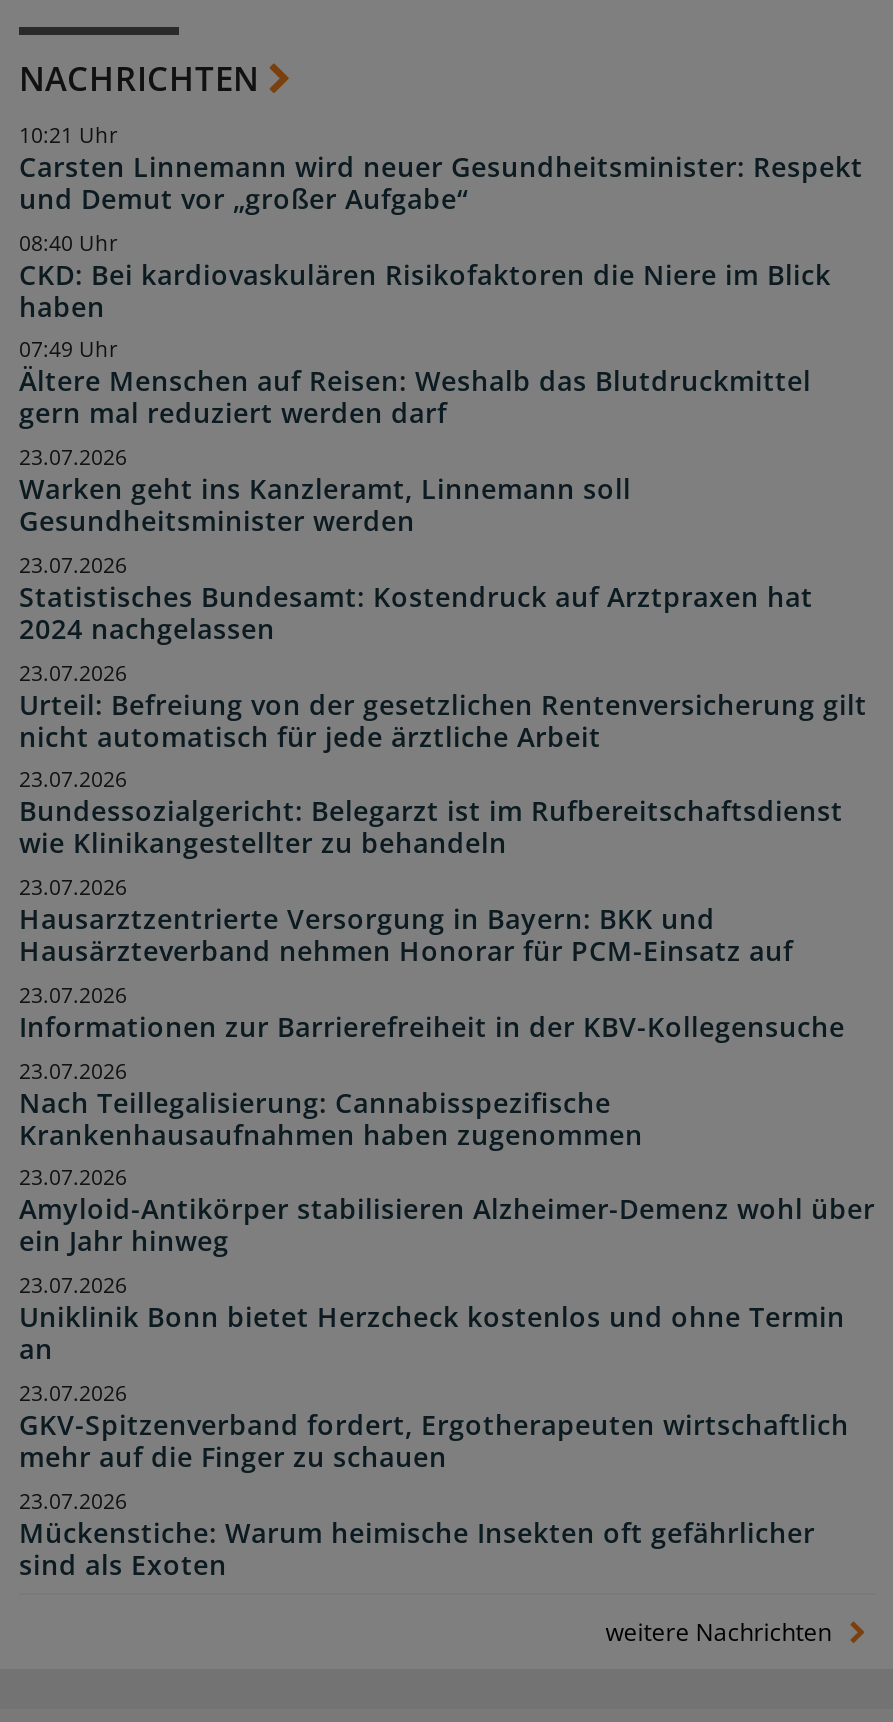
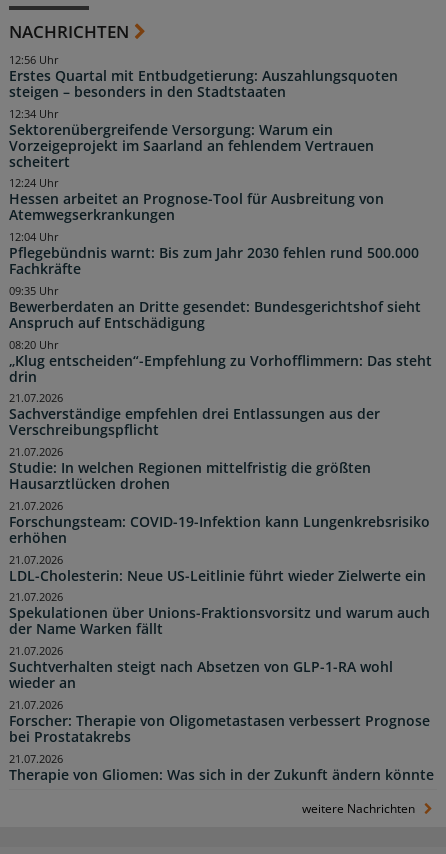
[19,121,119,149] 10:21 Uhr -> [9,53,59,67] 12:56 Uhr
[19,149,863,217] Carsten Linnemann wird neuer Gesundheitsminister: Respekt | und Demut vor „großer Aufgabe“ -> [9,67,398,101] Erstes Quartal mit Entbudgetierung: Auszahlungsquoten | steigen – besonders in den Stadtstaaten
[19,228,119,256] 08:40 Uhr -> [9,107,59,121] 12:34 Uhr
[19,256,831,324] CKD: Bei kardiovaskulären Risikofaktoren die Niere im Blick | haben -> [9,121,374,171] Sektorenübergreifende Versorgung: Warum ein | Vorzeigeprojekt im Saarland an fehlendem Vertrauen | scheitert
[19,336,119,364] 07:49 Uhr -> [9,176,59,190] 12:24 Uhr
[19,364,811,432] Ältere Menschen auf Reisen: Weshalb das Blutdruckmittel | gern mal reduziert werden darf -> [9,190,384,224] Hessen arbeitet an Prognose-Tool für Ausbreitung von | Atemwegserkrankungen
[19,443,127,471] 23.07.2026 -> [9,230,59,244] 12:04 Uhr
[19,471,631,539] Warken geht ins Kanzleramt, Linnemann soll | Gesundheitsminister werden -> [9,244,419,278] Pflegebündnis warnt: Bis zum Jahr 2030 fehlen rund 500.000 | Fachkräfte
[19,551,127,579] 23.07.2026 -> [9,284,59,298] 09:35 Uhr
[19,579,813,647] Statistisches Bundesamt: Kostendruck auf Arztpraxen hat | 2024 nachgelassen -> [9,298,421,332] Bewerberdaten an Dritte gesendet: Bundesgerichtshof sieht | Anspruch auf Entschädigung
[19,658,127,686] 23.07.2026 -> [9,338,59,352] 08:20 Uhr
[19,686,867,754] Urteil: Befreiung von der gesetzlichen Rentenversicherung gilt | nicht automatisch für jede ärztliche Arbeit -> [9,352,432,386] „Klug entscheiden“-Empfehlung zu Vorhofflimmern: Das steht | drin
[19,766,127,794] 23.07.2026 -> [9,391,63,405] 21.07.2026
[19,794,843,862] Bundessozialgericht: Belegarzt ist im Rufbereitschaftsdienst | wie Klinikangestellter zu behandeln -> [9,405,380,439] Sachverständige empfehlen drei Entlassungen aus der | Verschreibungspflicht
[19,873,127,901] 23.07.2026 -> [9,445,63,459] 21.07.2026
[19,901,793,969] Hausarztzentrierte Versorgung in Bayern: BKK und | Hausärzteverband nehmen Honorar für PCM-Einsatz auf -> [9,459,371,493] Studie: In welchen Regionen mittelfristig die größten | Hausarztlücken drohen
[19,981,127,1009] 23.07.2026 -> [9,499,63,513] 21.07.2026
[19,1009,845,1045] Informationen zur Barrierefreiheit in der KBV-Kollegensuche -> [9,513,430,547] Forschungsteam: COVID-19-Infektion kann Lungenkrebsrisiko | erhöhen
[19,1056,127,1084] 23.07.2026 -> [9,553,63,567] 21.07.2026
[19,1084,643,1152] Nach Teillegalisierung: Cannabisspezifische | Krankenhausaufnahmen haben zugenommen -> [9,567,426,585] LDL-Cholesterin: Neue US-Leitlinie führt wieder Zielwerte ein
[19,1164,127,1192] 23.07.2026 -> [9,590,63,604] 21.07.2026
[19,1192,875,1260] Amyloid-Antikörper stabilisieren Alzheimer-Demenz wohl über | ein Jahr hinweg -> [9,604,430,638] Spekulationen über Unions-Fraktionsvorsitz und warum auch | der Name Warken fällt
[19,1271,127,1299] 23.07.2026 -> [9,644,63,658] 21.07.2026
[19,1299,845,1367] Uniklinik Bonn bietet Herzcheck kostenlos und ohne Termin | an -> [9,658,393,692] Suchtverhalten steigt nach Absetzen von GLP-1-RA wohl | wieder an
[19,1379,127,1407] 23.07.2026 -> [9,698,63,712] 21.07.2026
[19,1407,849,1475] GKV-Spitzenverband fordert, Ergotherapeuten wirtschaftlich | mehr auf die Finger zu schauen -> [9,712,430,746] Forscher: Therapie von Oligometastasen verbessert Prognose | bei Prostatakrebs
[19,1486,127,1514] 23.07.2026 -> [9,752,63,766] 21.07.2026
[19,1514,815,1582] Mückenstiche: Warum heimische Insekten oft gefährlicher | sind als Exoten -> [9,766,434,784] Therapie von Gliomen: Was sich in der Zukunft ändern könnte

